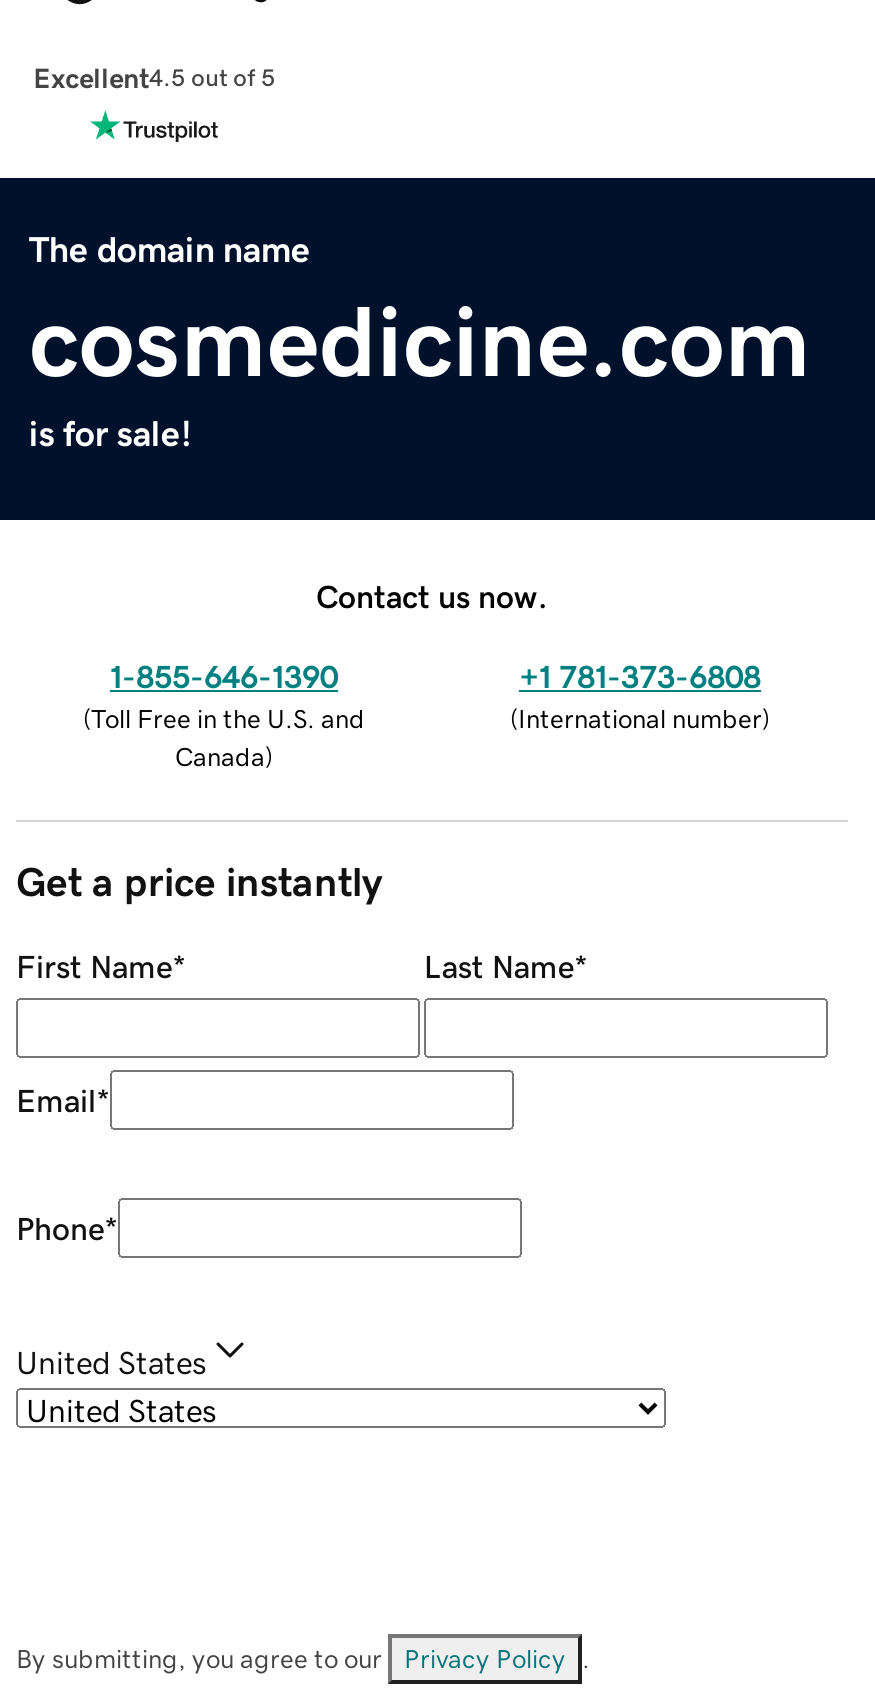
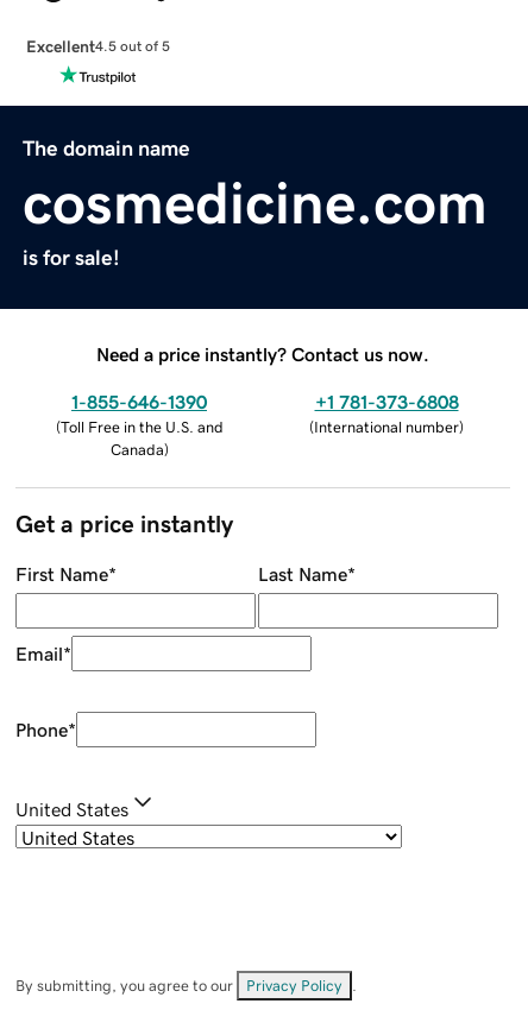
[316,579,548,611] Contact us now. -> [96,344,429,363] Need a price instantly? Contact us now.

